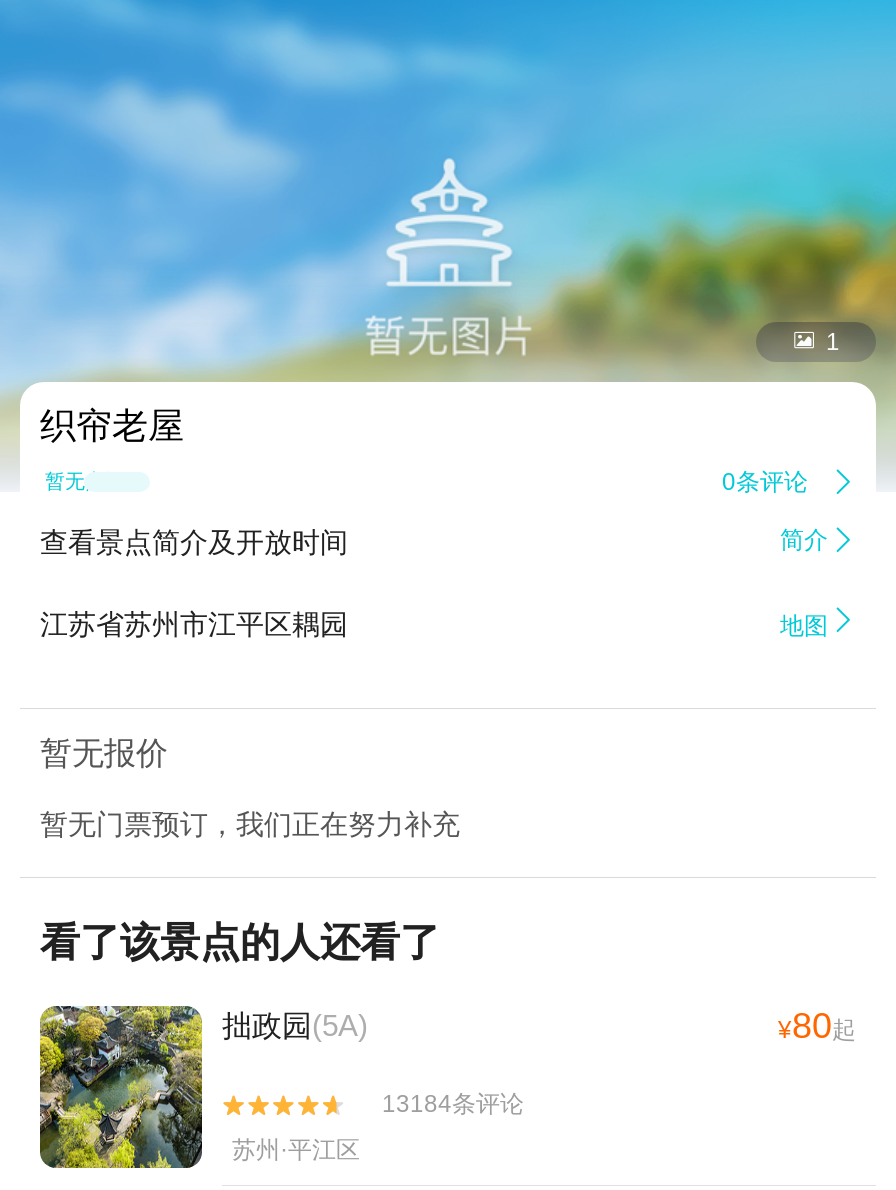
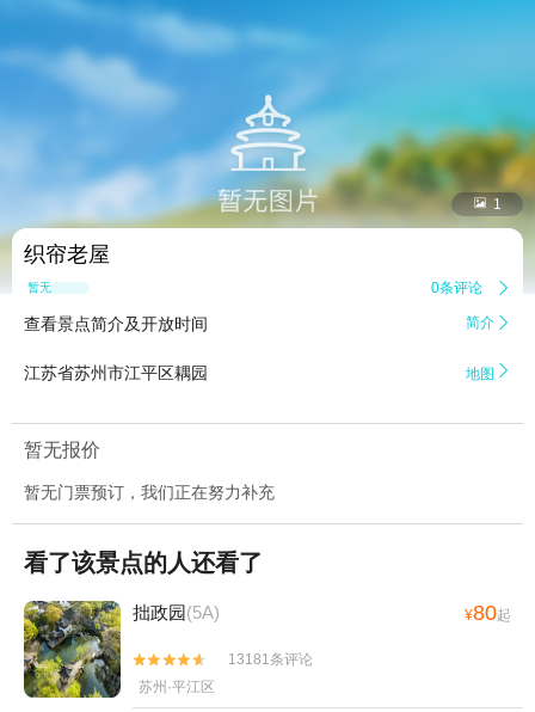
[382,1089,524,1117] 13184条评论 -> [228,651,313,667] 13181条评论

